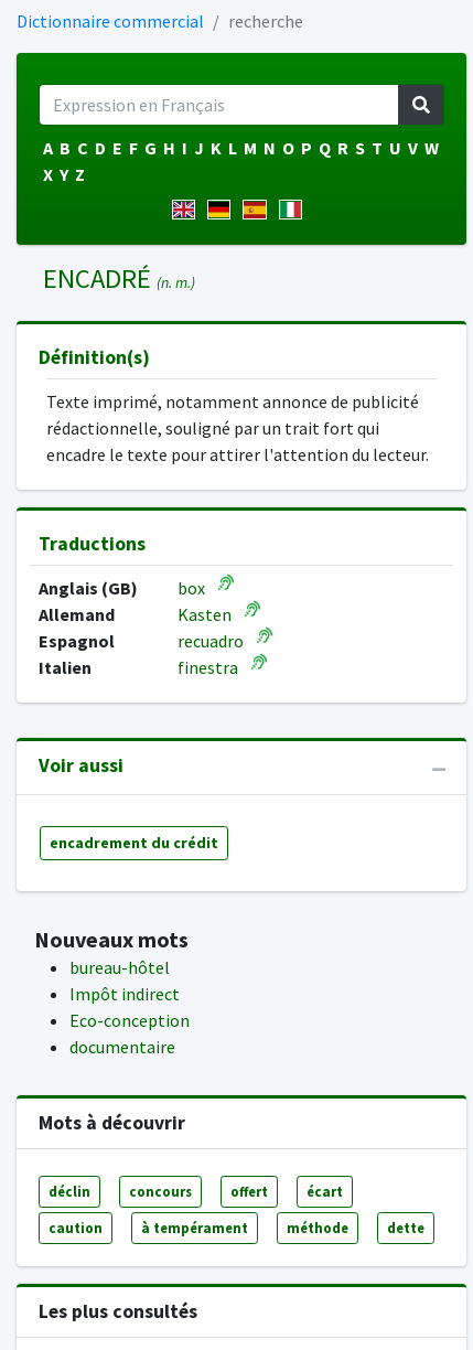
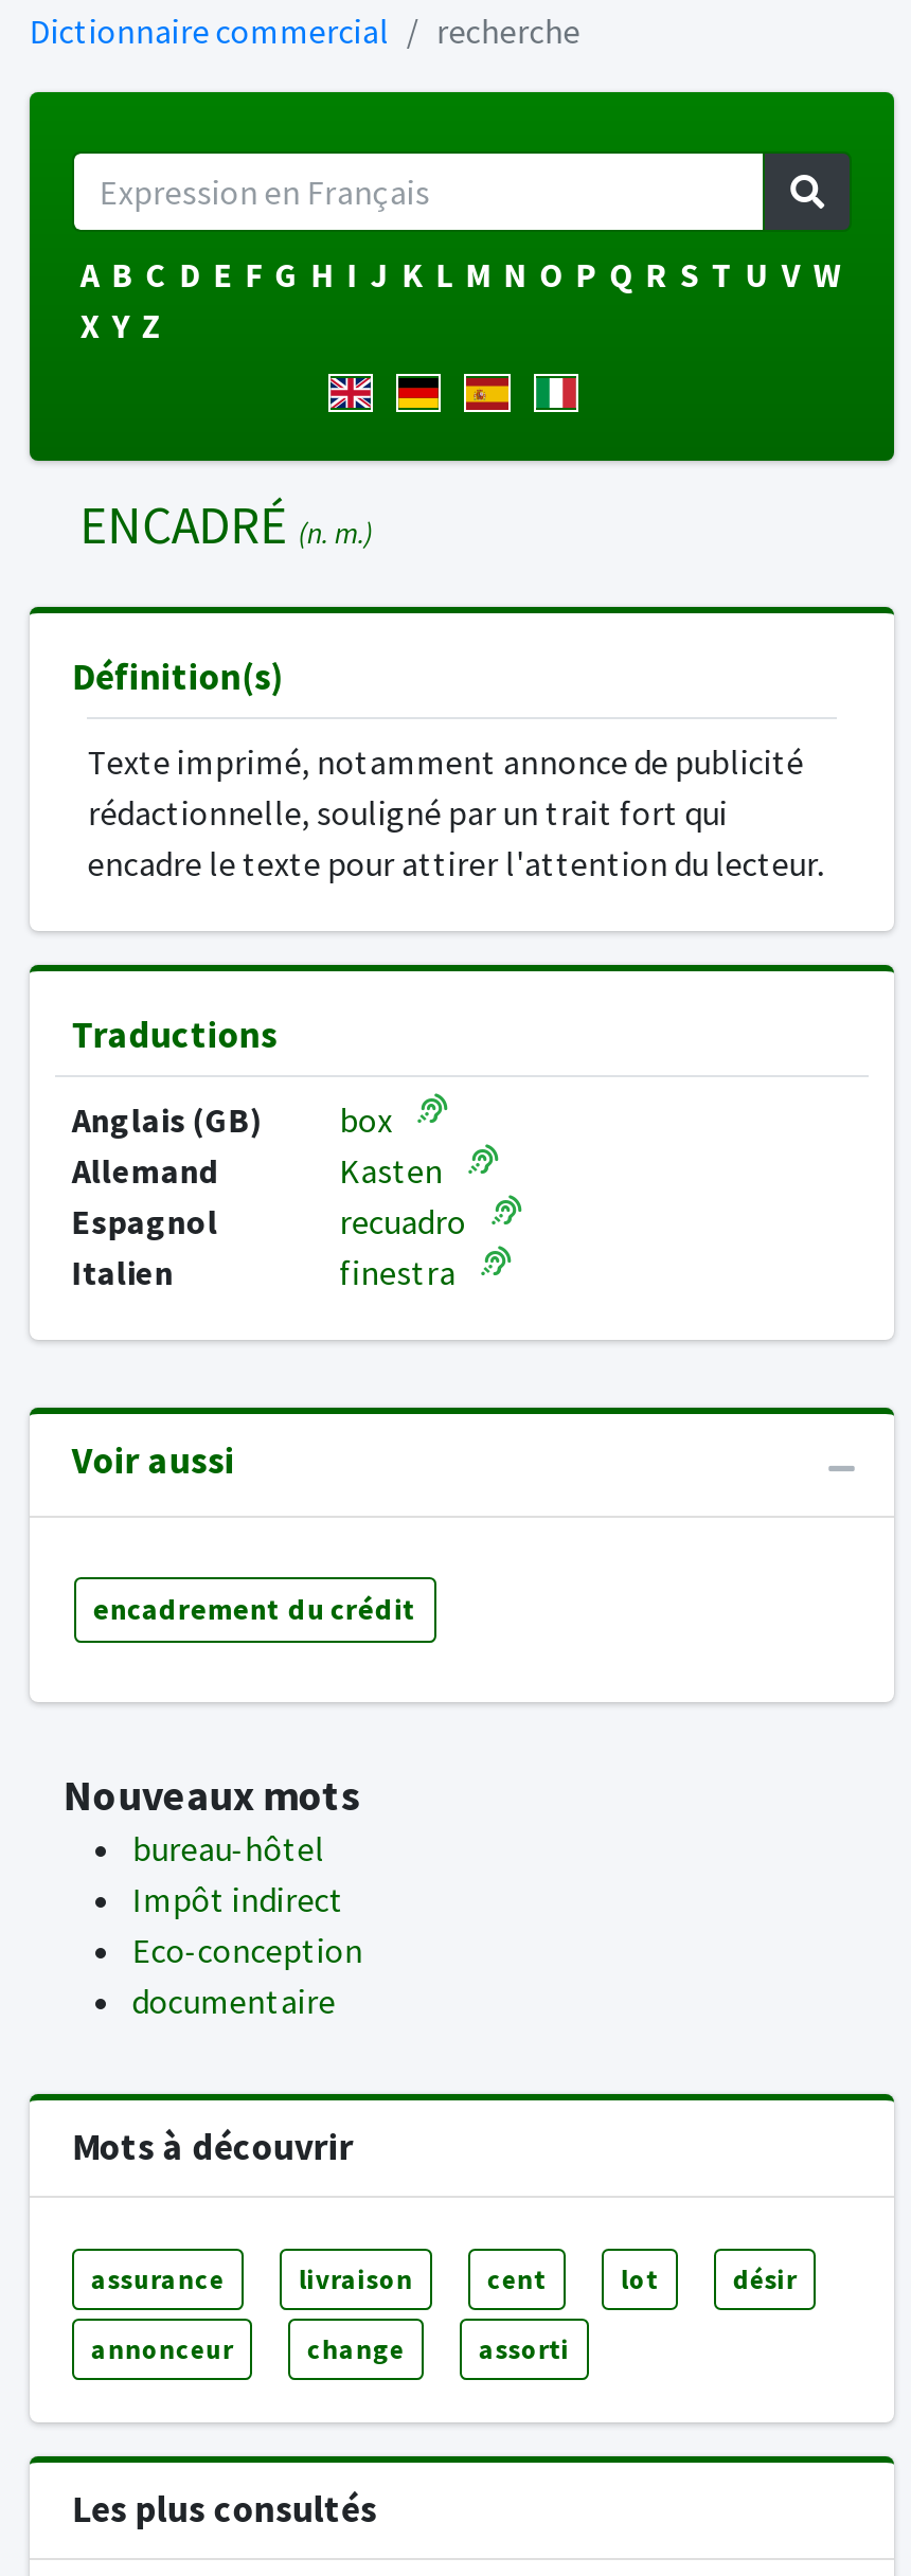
[48,1182,343,1200] déclin | concours | offert | écart -> [91,2261,796,2295] assurance | livraison | cent | lot | désir
[48,1219,424,1236] caution | à tempérament | méthode | dette -> [91,2331,569,2365] annonceur | change | assorti

